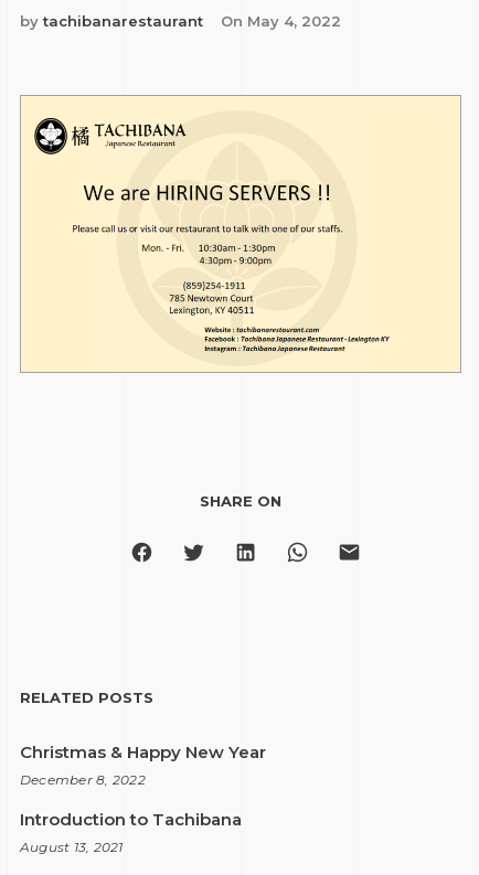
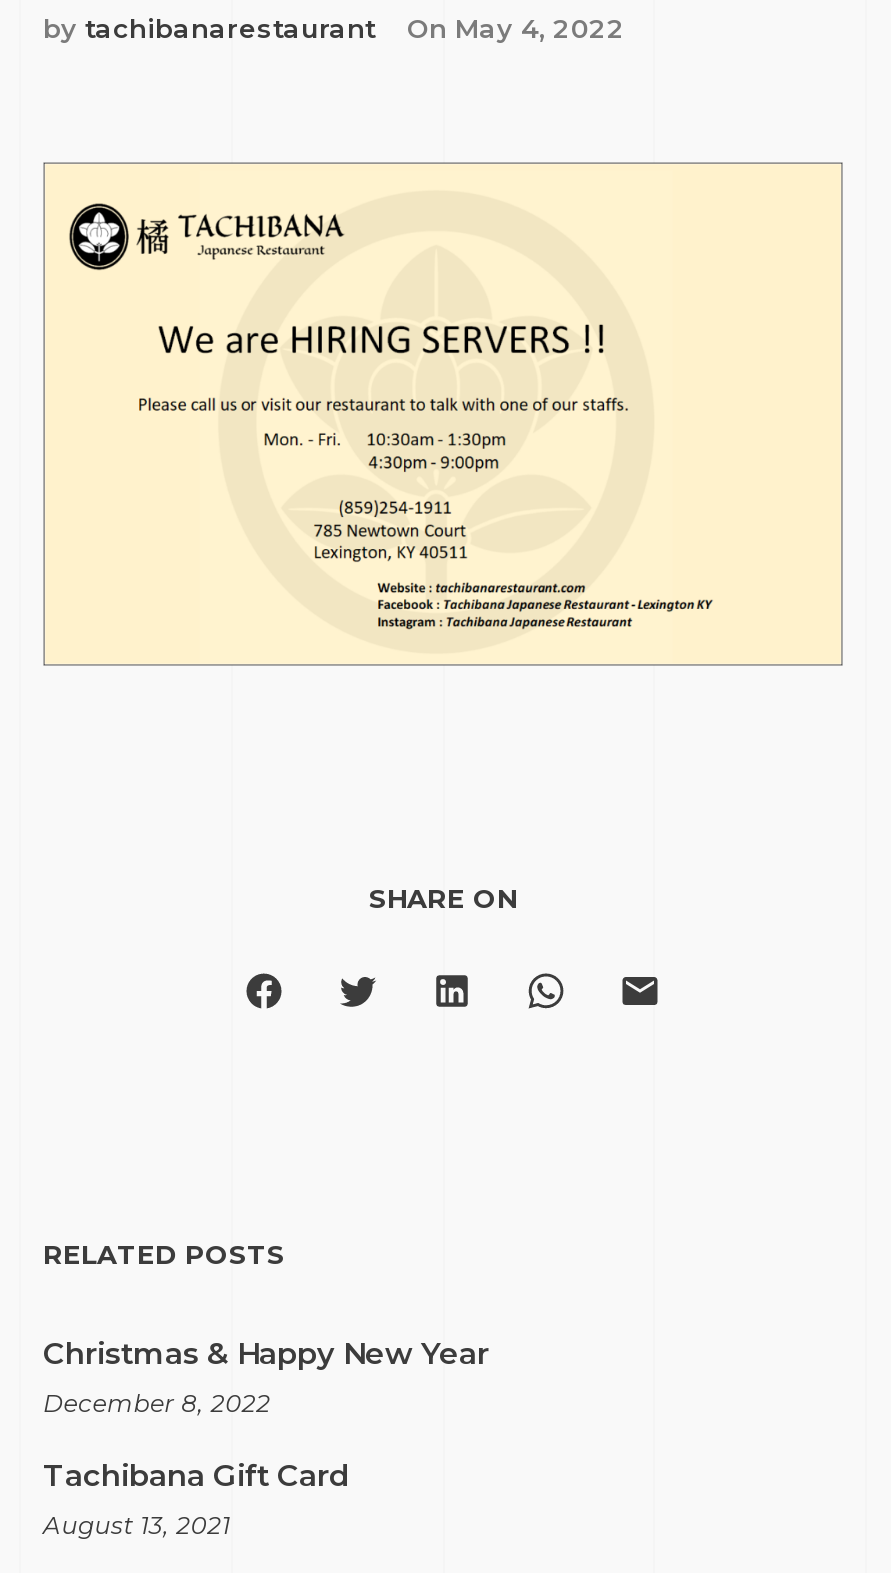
[20,809,242,830] Introduction to Tachibana -> [43,1457,351,1495] Tachibana Gift Card

